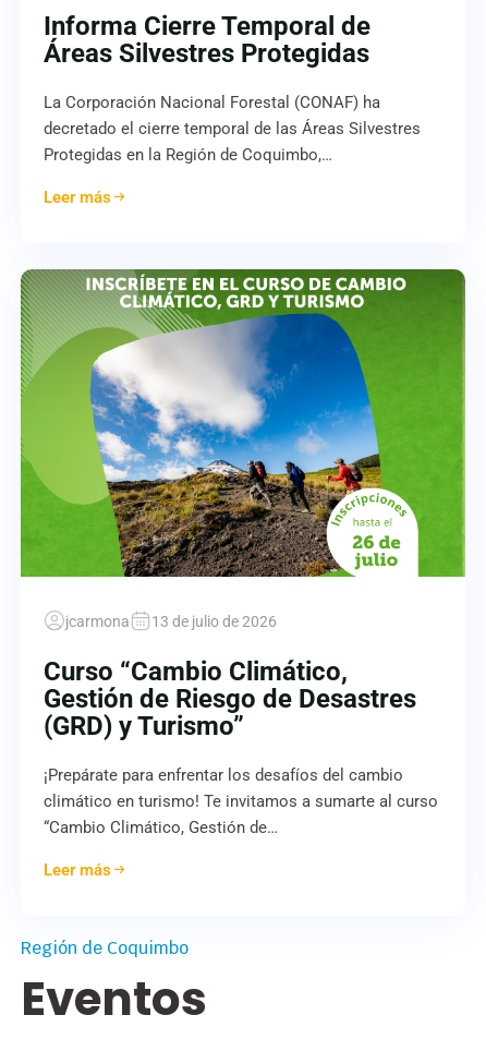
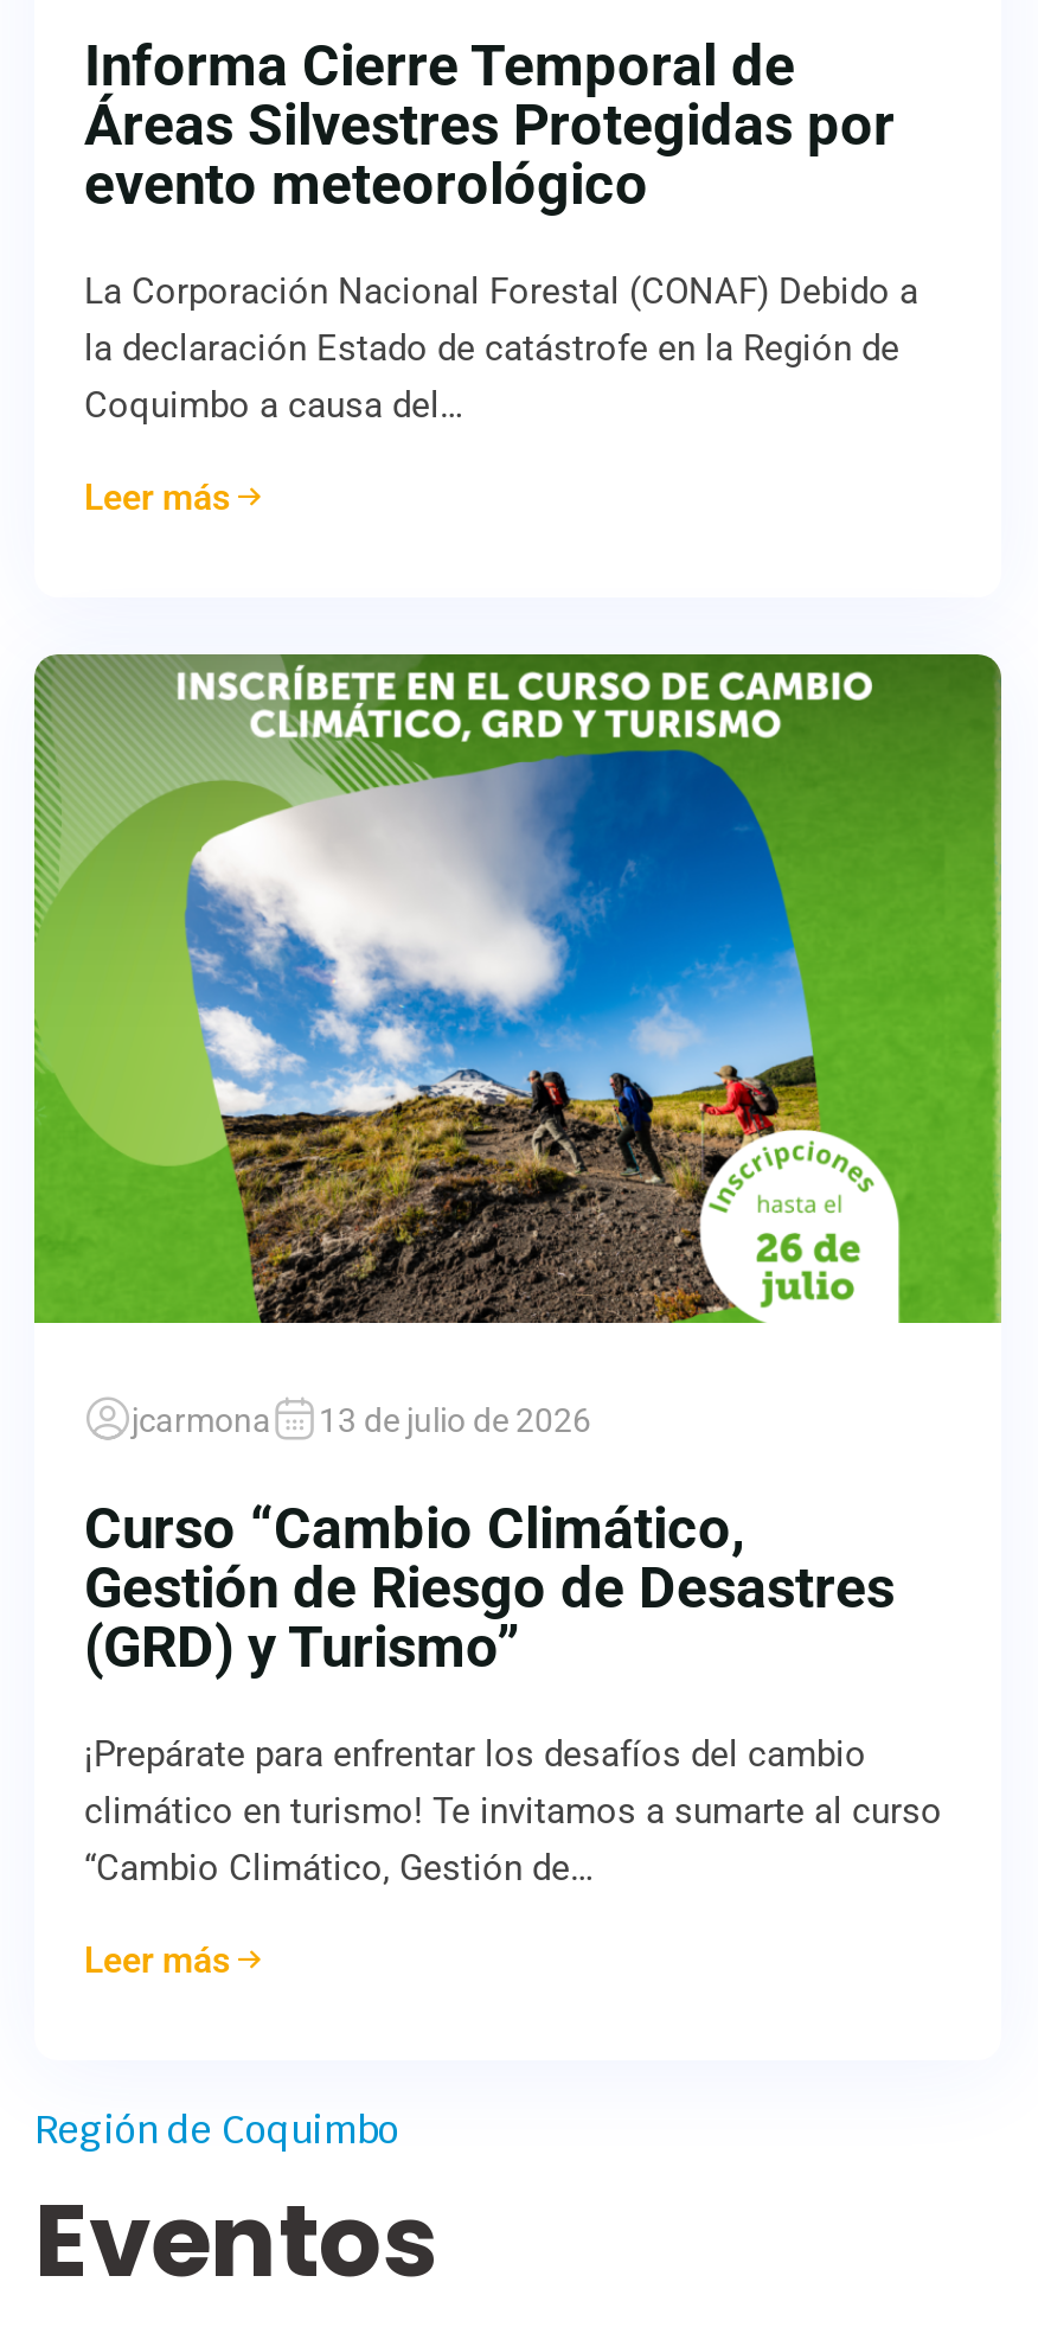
[44,38,369,68] Áreas Silvestres Protegidas -> [84,92,895,217] Áreas Silvestres Protegidas por | evento meteorológico
[44,92,421,164] La Corporación Nacional Forestal (CONAF) ha | decretado el cierre temporal de las Áreas Silvestres | Protegidas en la Región de Coquimbo,… -> [84,269,918,426] La Corporación Nacional Forestal (CONAF) Debido a | la declaración Estado de catástrofe en la Región de | Coquimbo a causa del…

